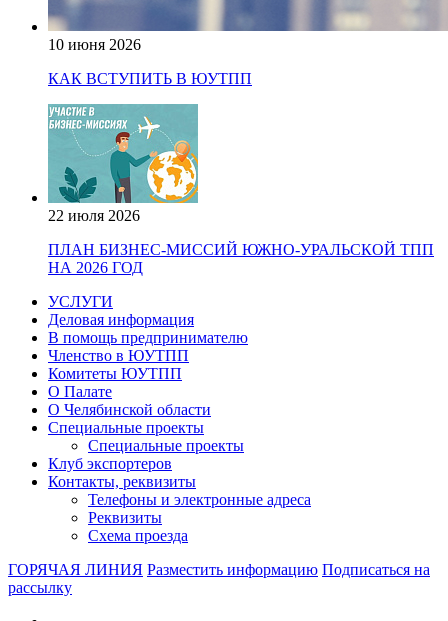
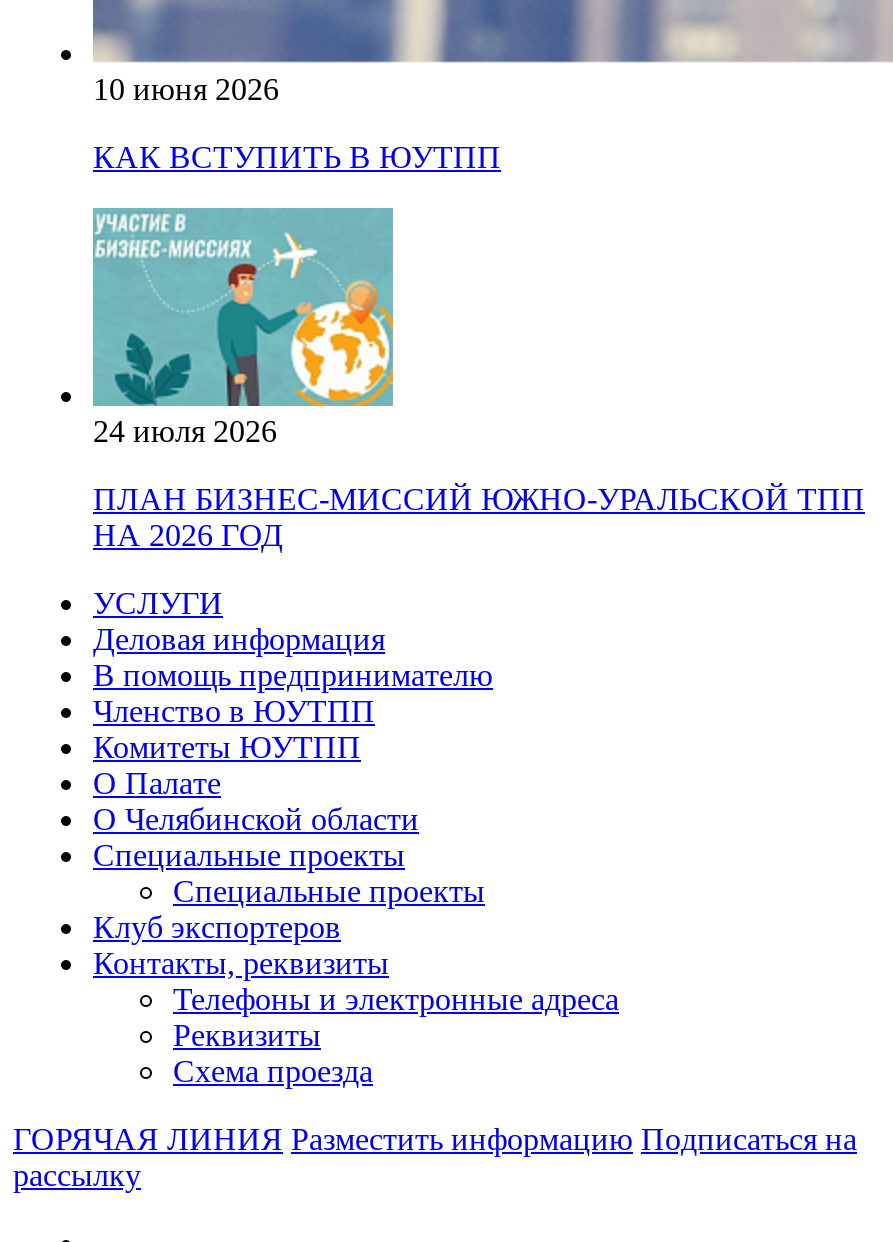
[48,207,140,224] 22 июля 2026 -> [93,414,277,448] 24 июля 2026

